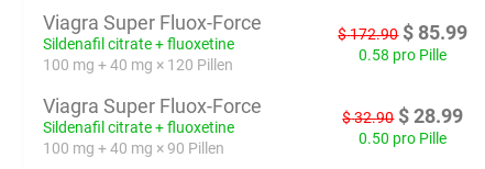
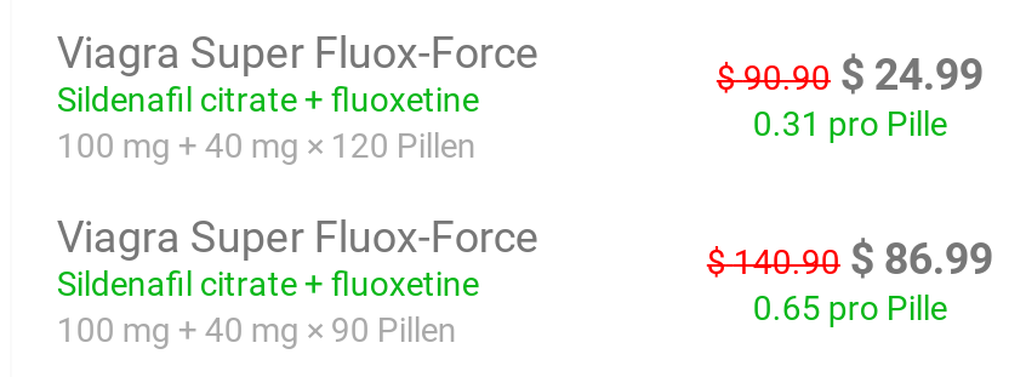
[338,21,468,44] $ 172.90 $ 85.99 -> [717,48,983,99] $ 90.90 $ 24.99
[359,46,447,64] 0.58 pro Pille -> [753,104,947,143] 0.31 pro Pille
[342,104,463,127] $ 32.90 $ 28.99 -> [707,233,993,284] $ 140.90 $ 86.99
[359,129,447,147] 0.50 pro Pille -> [753,289,947,327] 0.65 pro Pille

